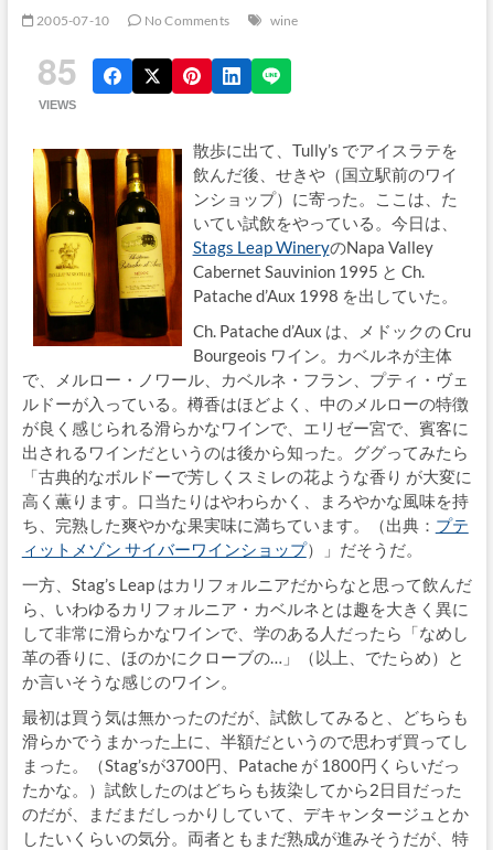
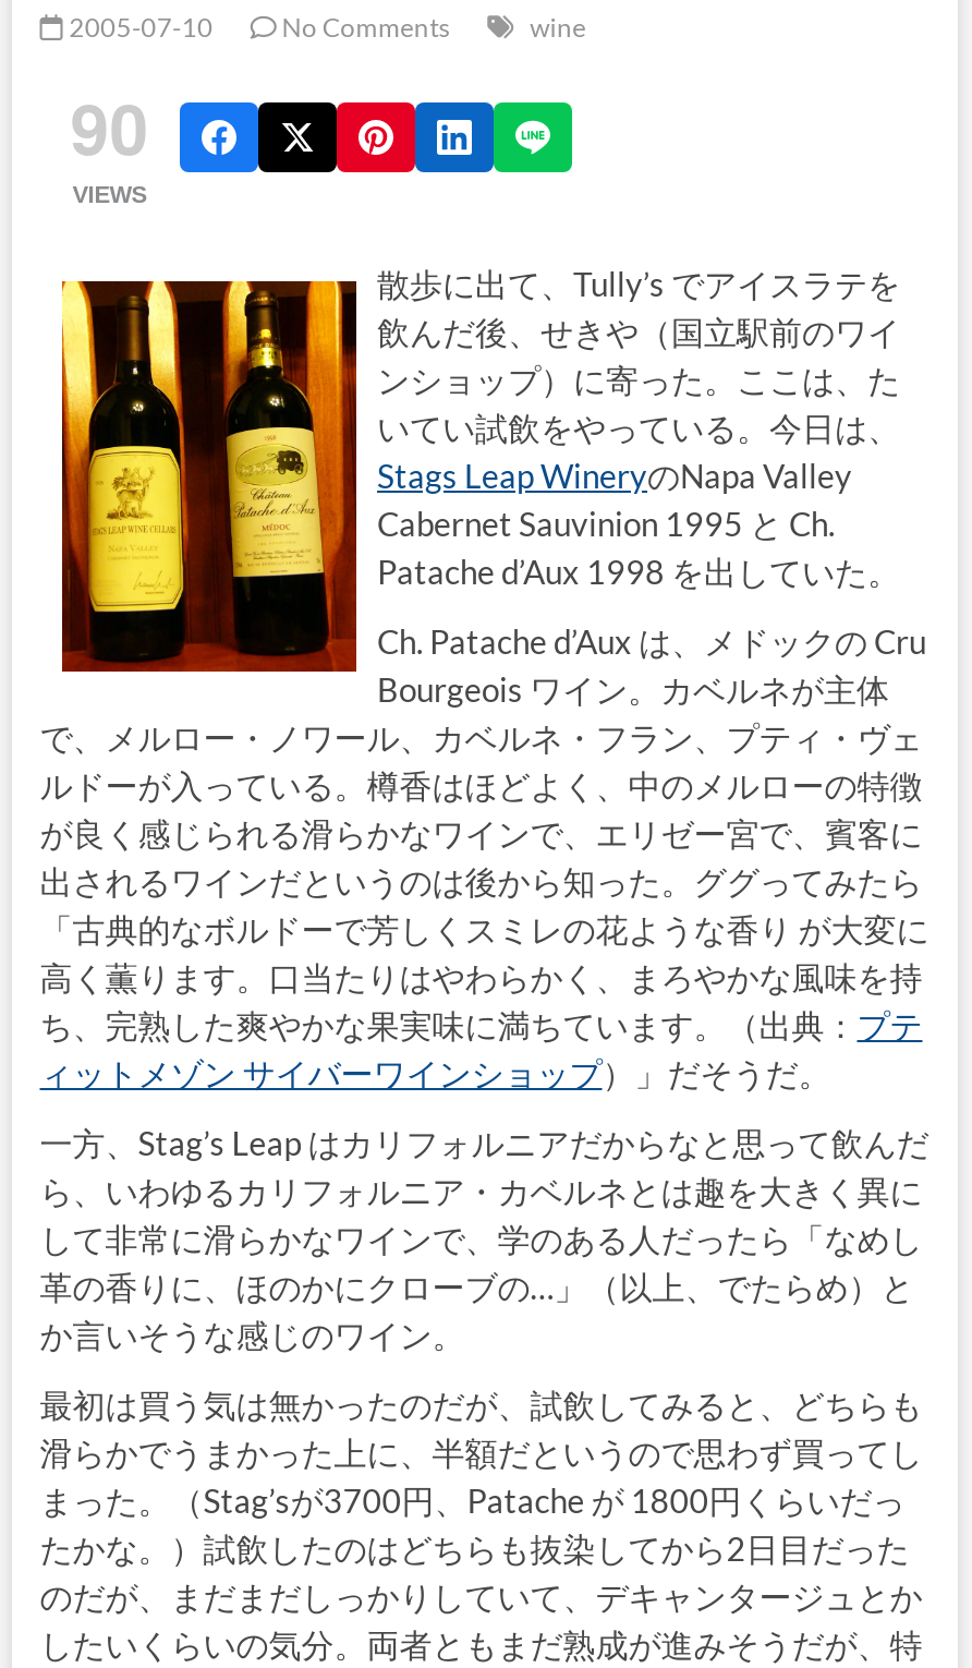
[37,45,77,95] 85 -> [70,75,149,176] 90

